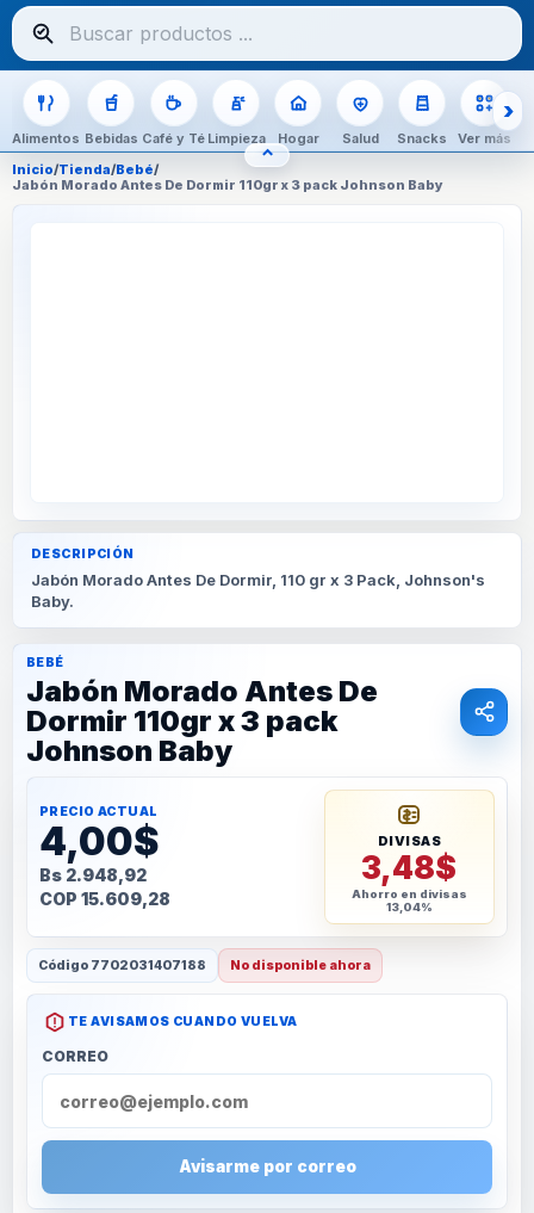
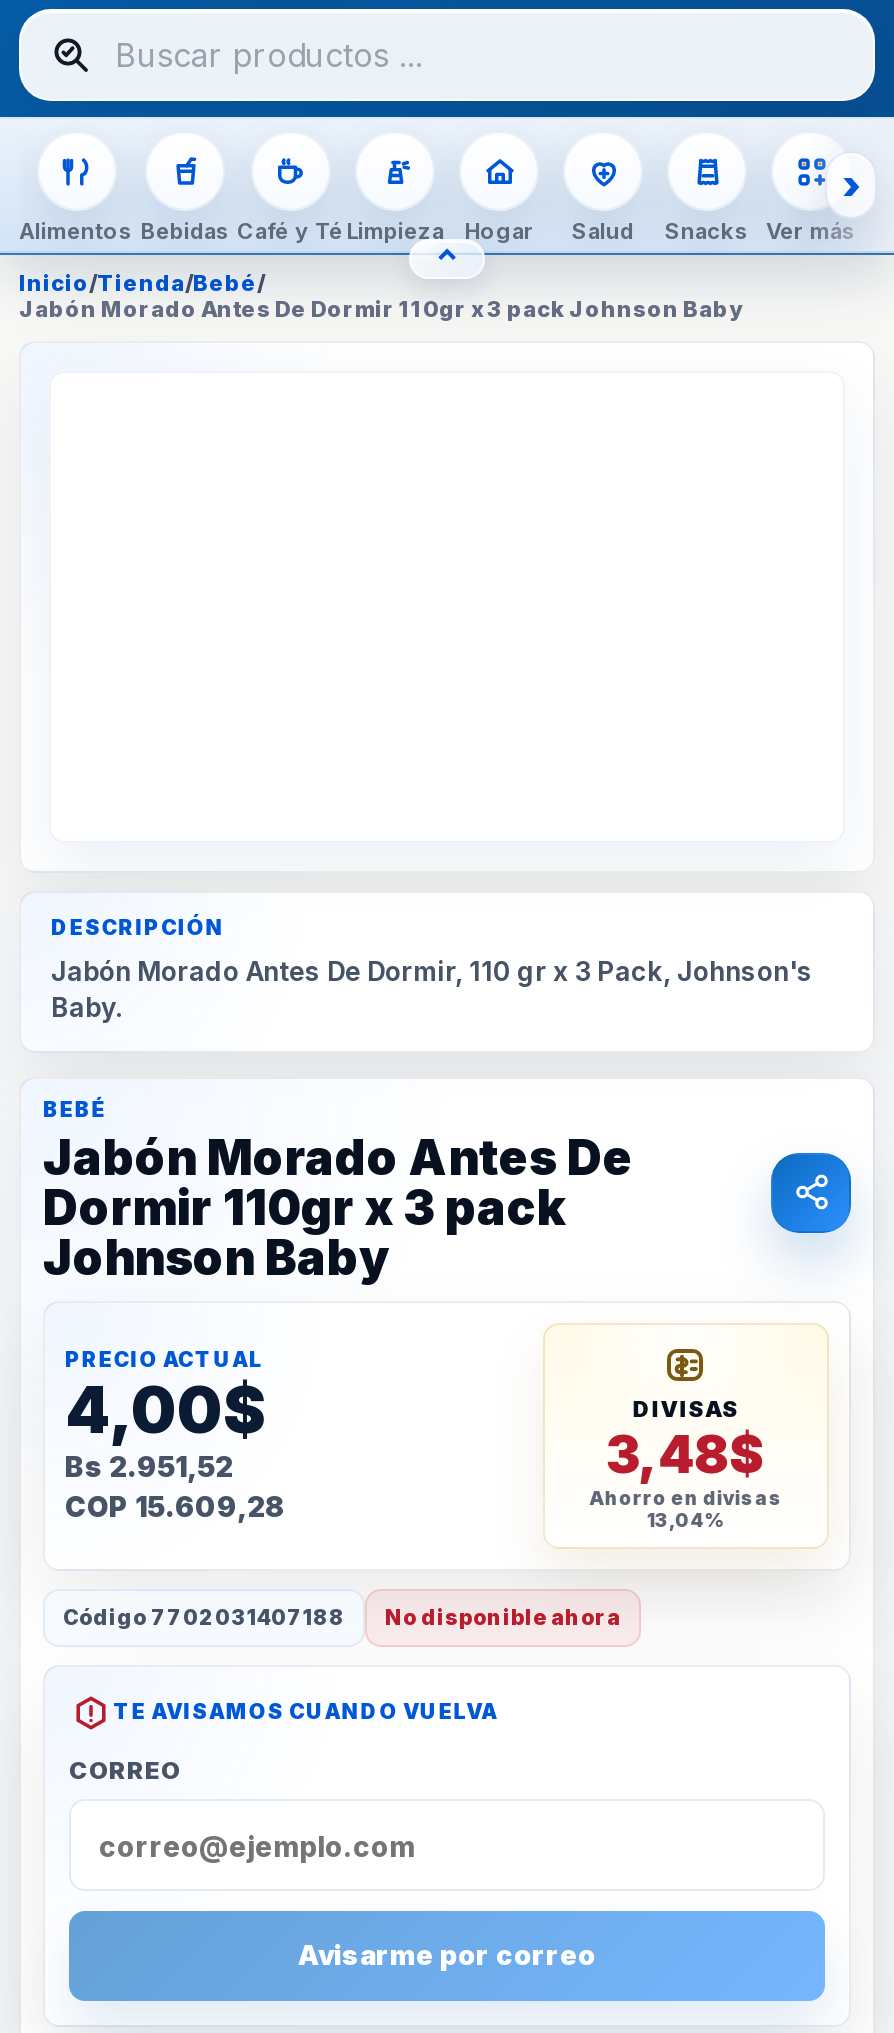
[39,865,147,885] Bs 2.948,92 -> [65,1449,233,1483] Bs 2.951,52

